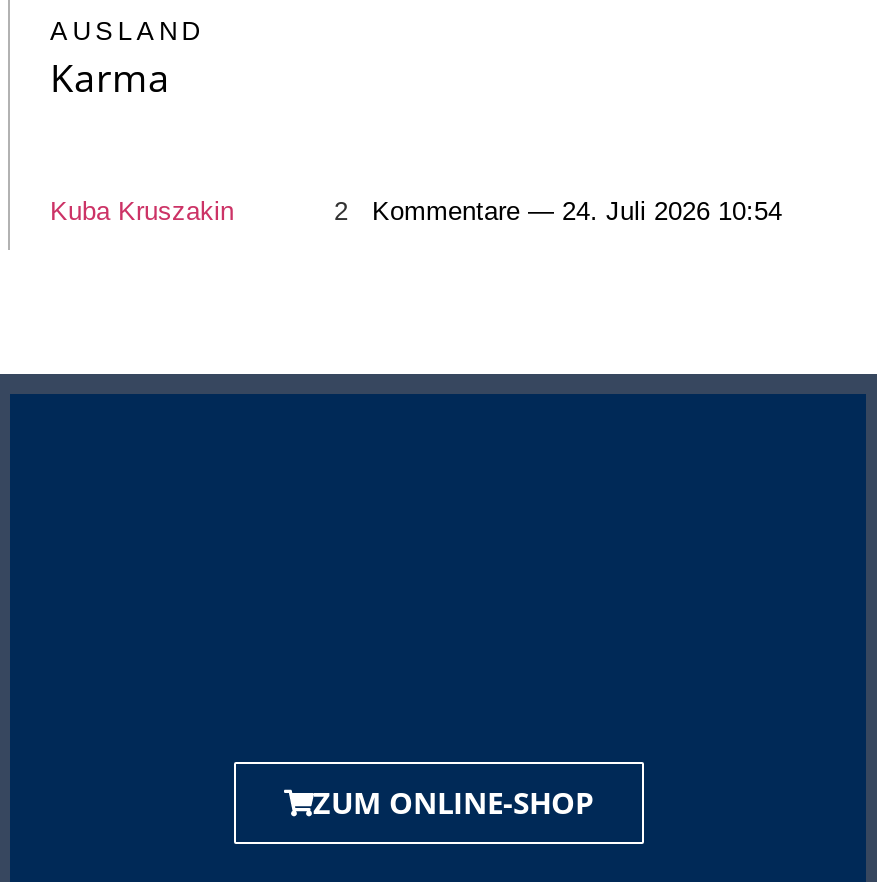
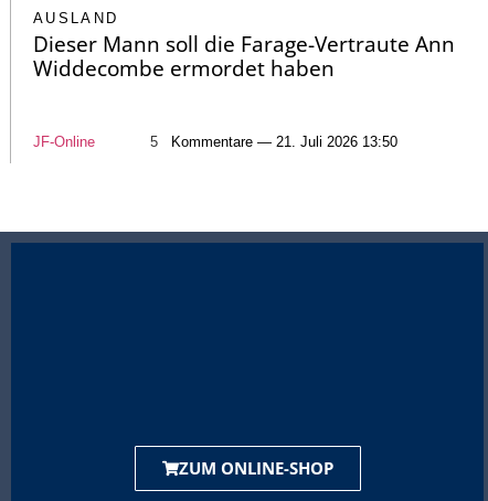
[50,52,170,104] Karma -> [33,30,455,83] Dieser Mann soll die Farage-Vertraute Ann | Widdecombe ermordet haben
[50,196,782,226] Kuba Kruszakin | 2 | Kommentare — 24. Juli 2026 10:54 -> [33,134,397,150] JF-Online | 5 | Kommentare — 21. Juli 2026 13:50

